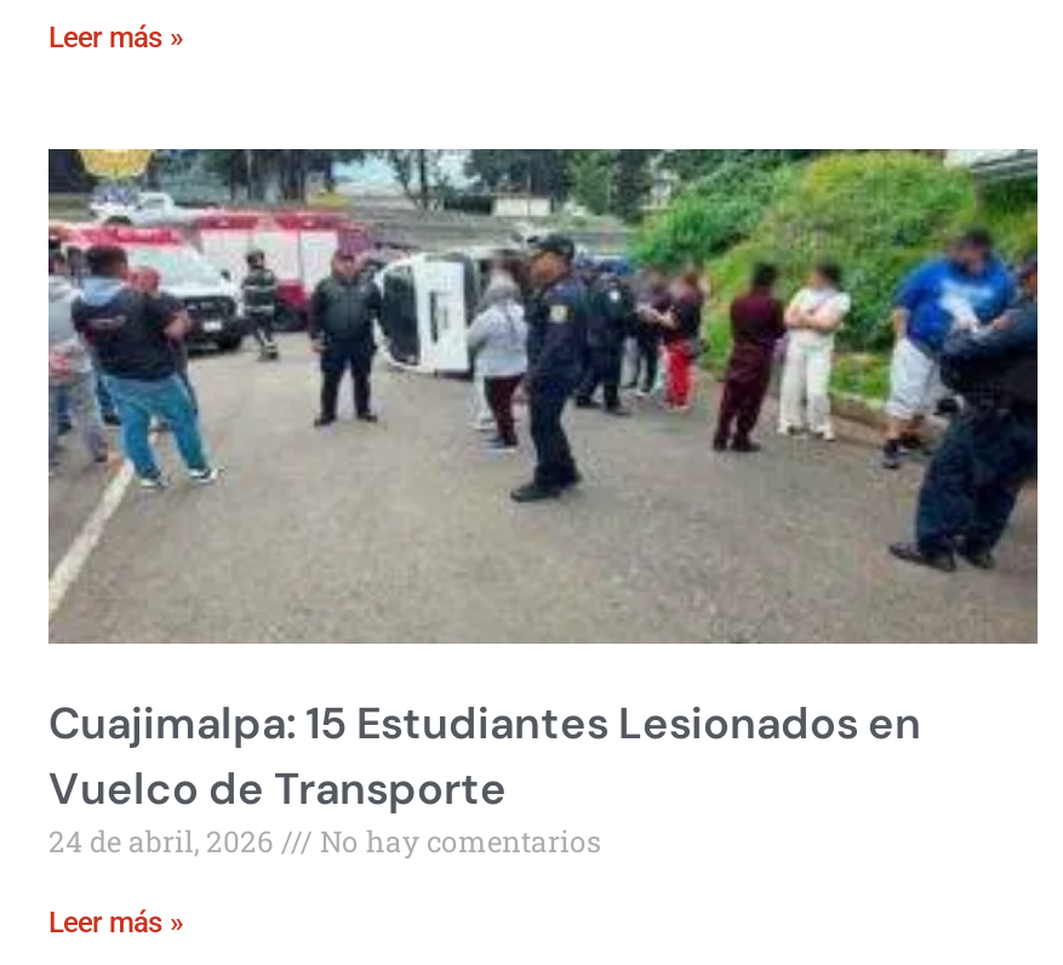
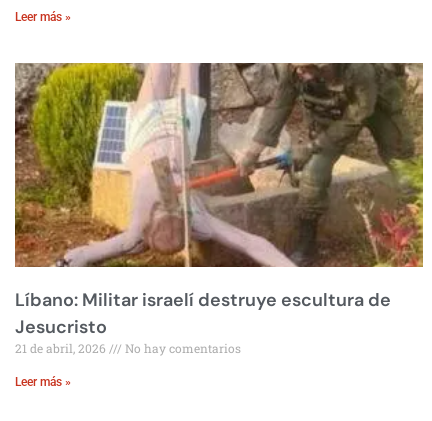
[46,147,1040,859] [image] | Cuajimalpa: 15 Estudiantes Lesionados en | Vuelco de Transporte | 24 de abril, 2026 -> [14,62,424,356] [image] | Líbano: Militar israelí destruye escultura de | Jesucristo | 21 de abril, 2026

